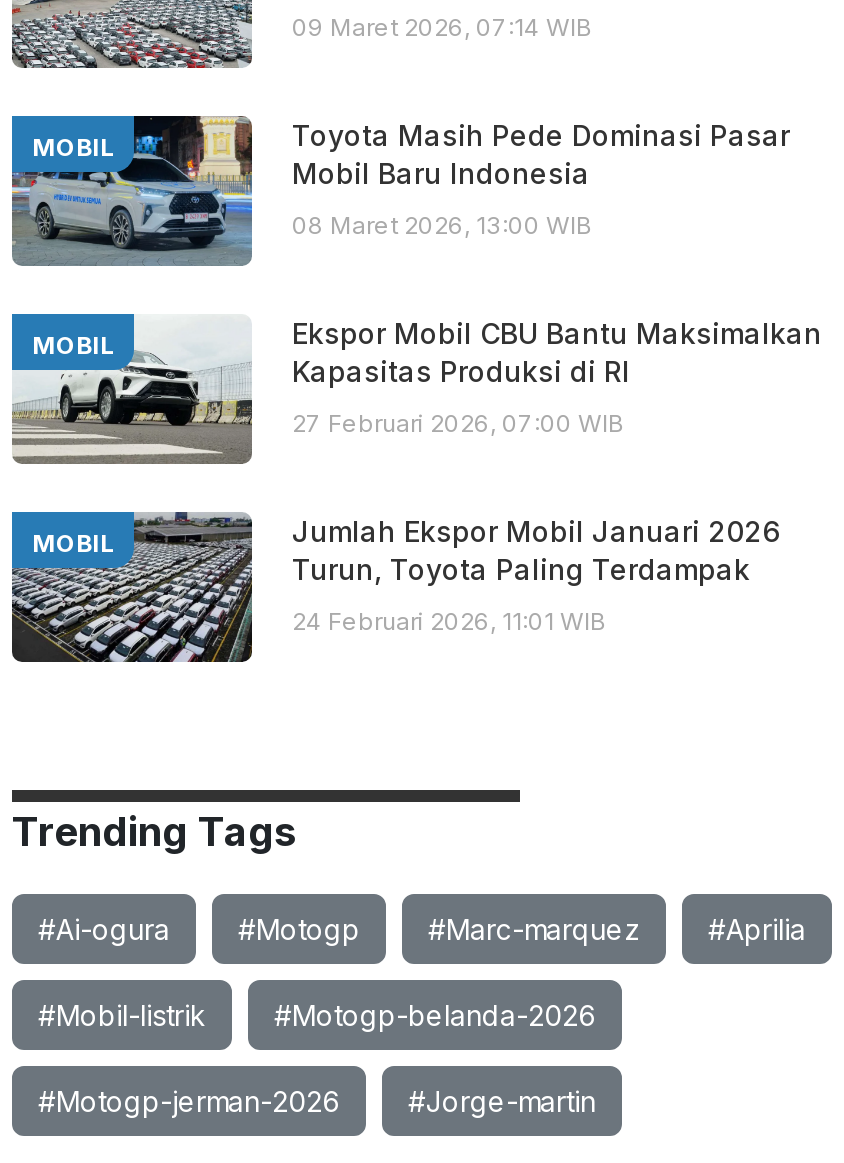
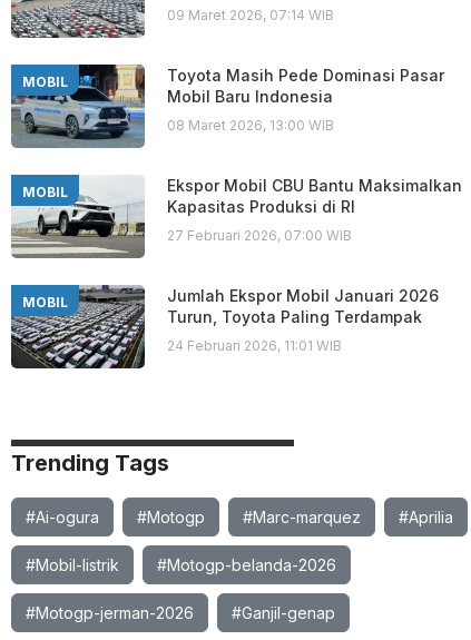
[408,1085,596,1119] #Jorge-martin -> [232,604,335,623] #Ganjil-genap

